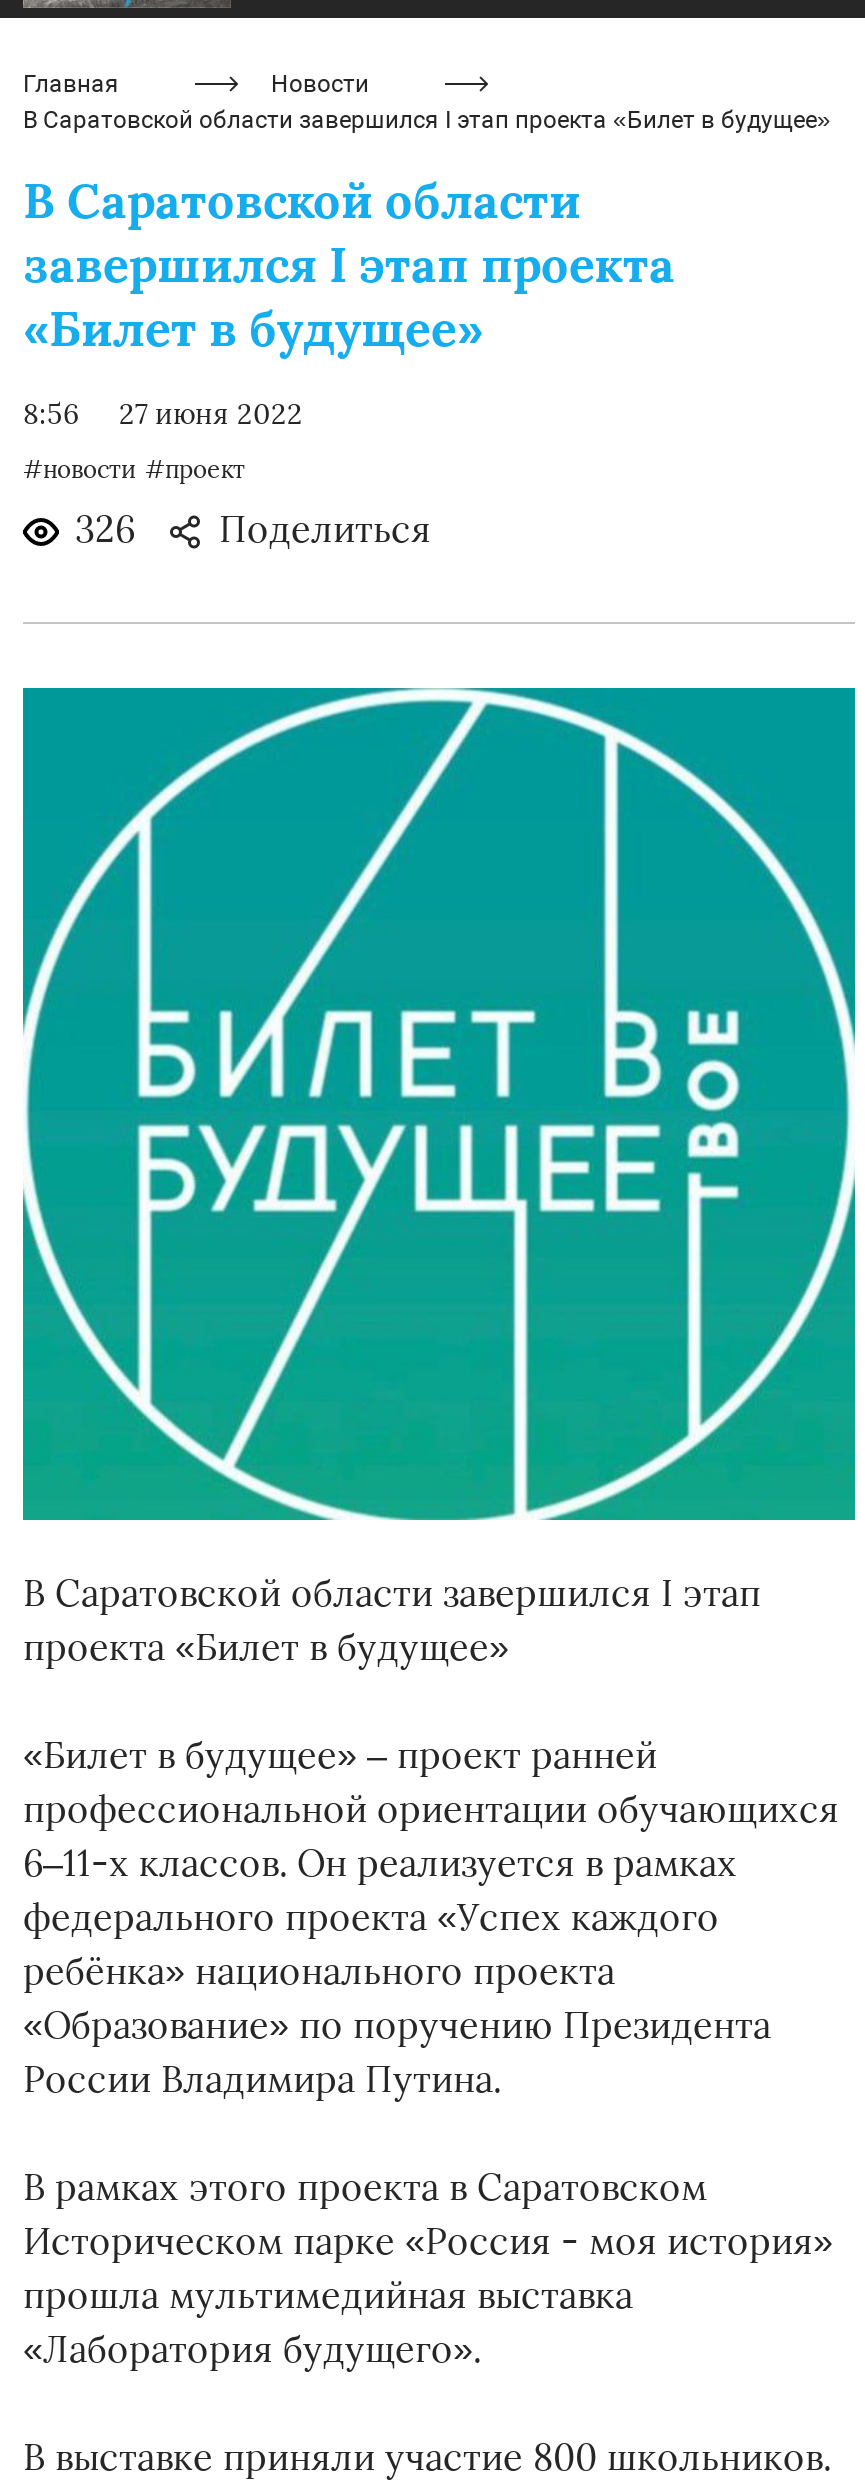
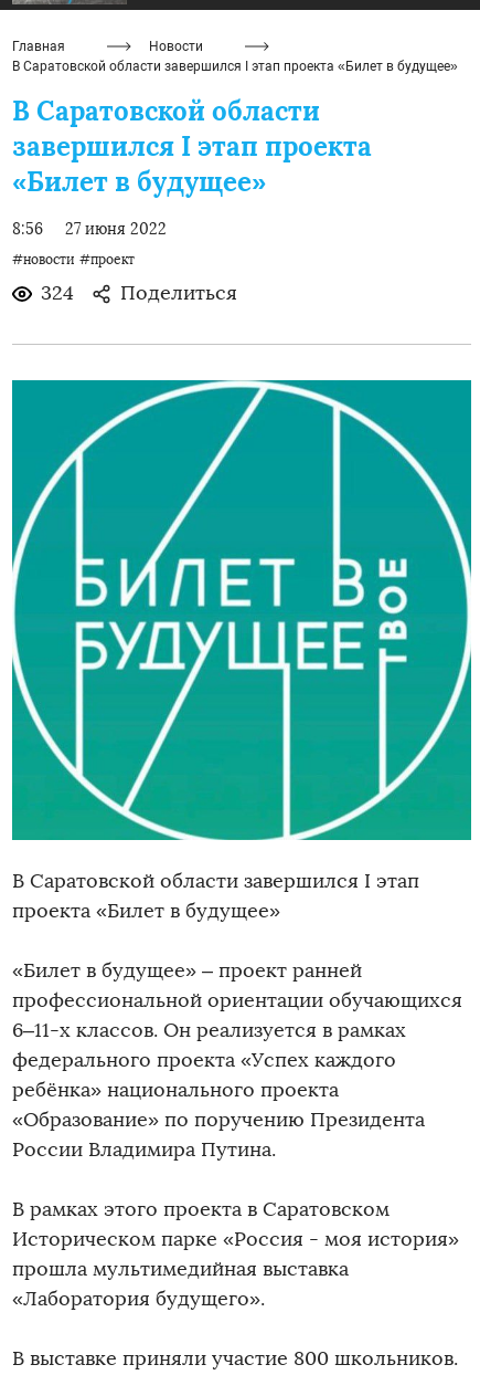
[75,508,431,552] 326 Поделиться -> [41,281,237,305] 324 Поделиться

